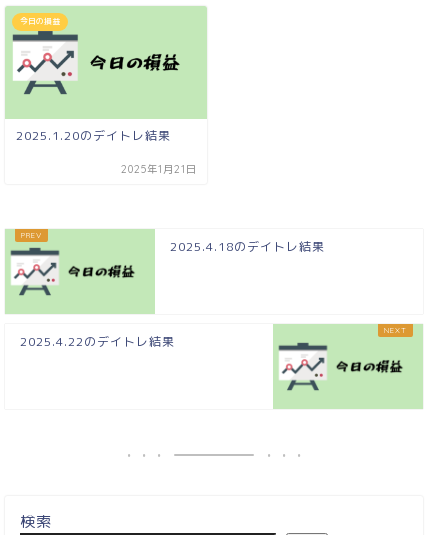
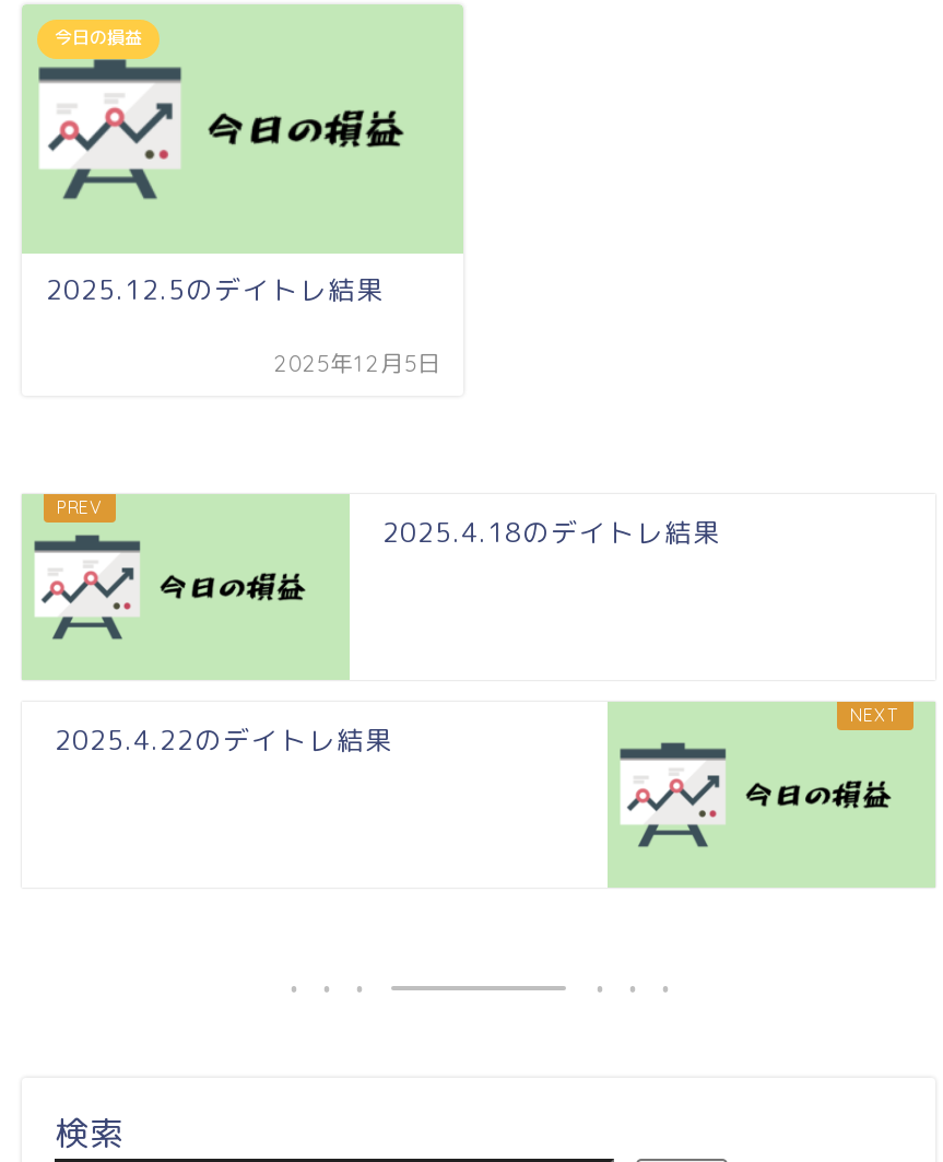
[16,127,171,144] 2025.1.20のデイトレ結果 -> [46,271,385,308] 2025.12.5のデイトレ結果
[121,163,197,176] 2025年1月21日 -> [274,350,442,378] 2025年12月5日

